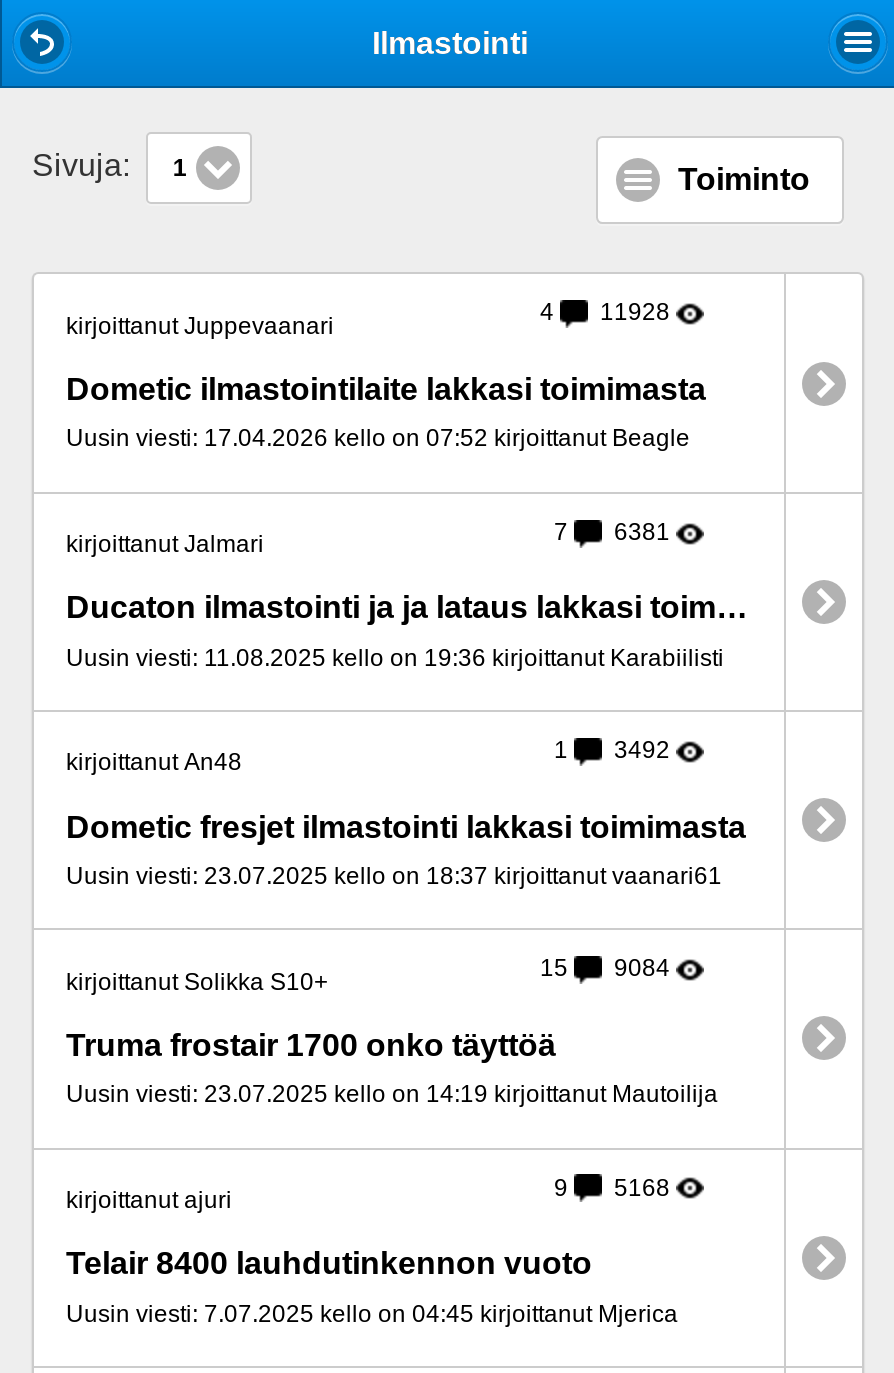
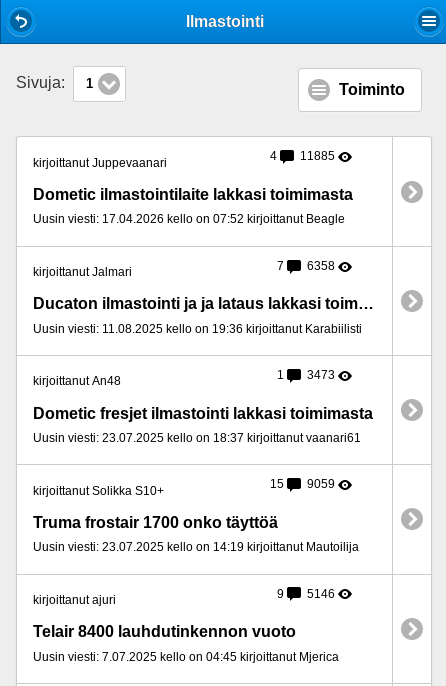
[540,299,676,327] 4 11928 -> [270,149,338,163] 4 11885
[554,517,676,545] 7 6381 -> [277,259,338,273] 7 6358
[554,736,676,764] 1 3492 -> [277,368,338,382] 1 3473
[540,955,676,983] 15 9084 -> [270,477,338,491] 15 9059
[602,1173,676,1201] 5168 -> [301,587,338,601] 5146

